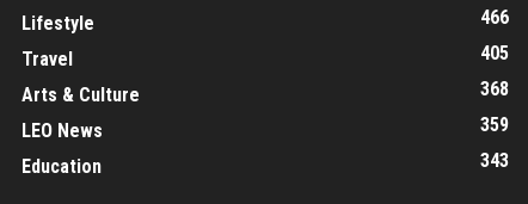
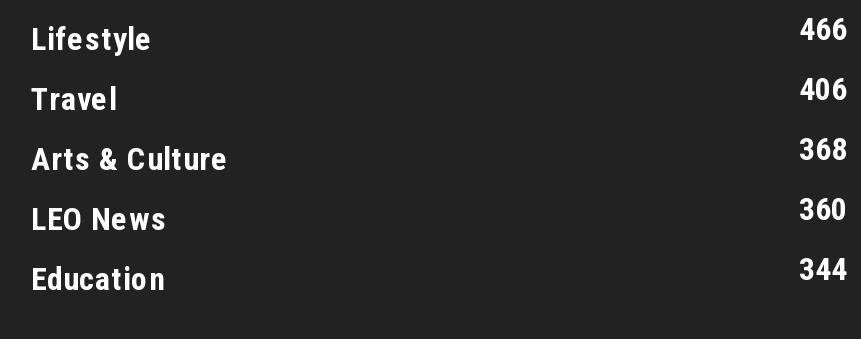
[480,41,509,64] 405 -> [799,69,847,107] 406
[480,113,509,136] 359 -> [799,189,847,227] 360
[480,149,509,171] 343 -> [799,249,847,287] 344

